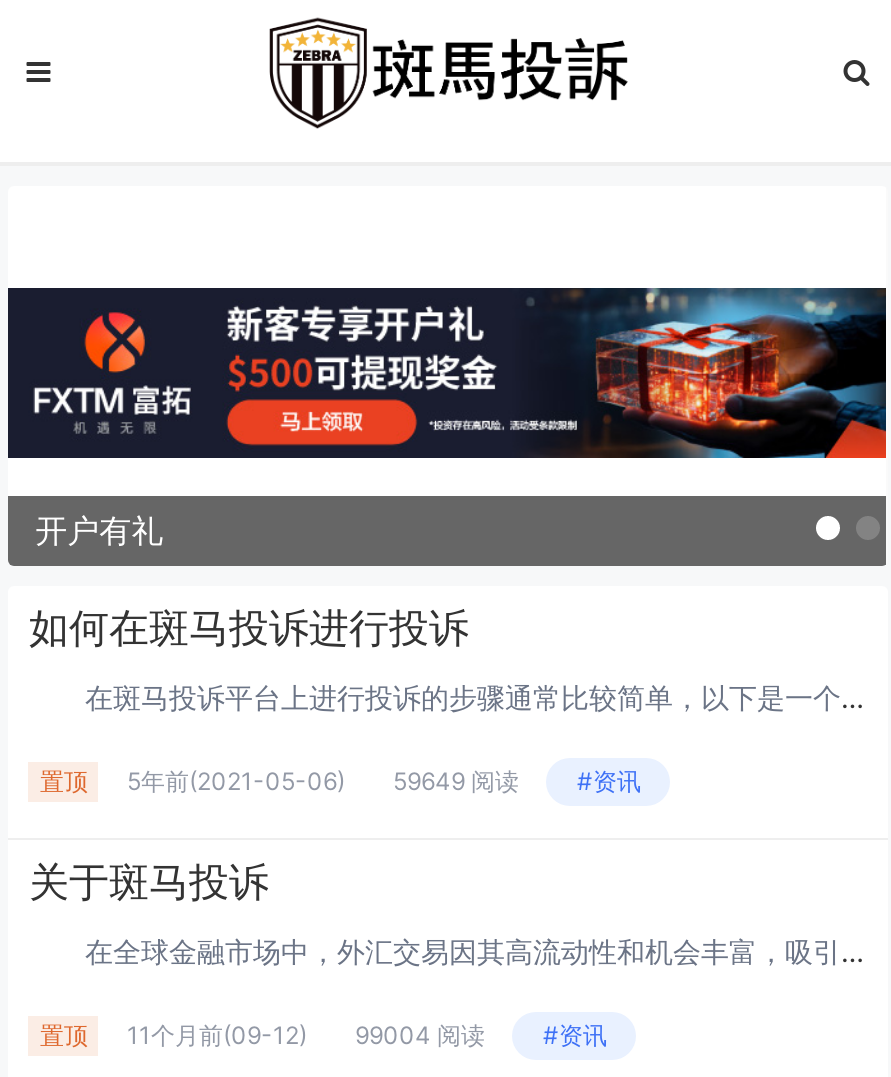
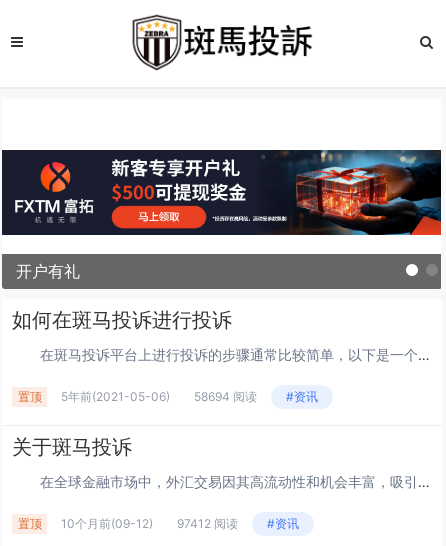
[40,766,641,796] 置顶 5年前(2021-05-06) 59649 阅读 #资讯 -> [18,389,318,404] 置顶 5年前(2021-05-06) 58694 阅读 #资讯
[127,1020,307,1050] 11个月前(09-12) -> [61,516,153,531] 10个月前(09-12)
[355,1020,485,1050] 99004 阅读 -> [177,516,238,531] 97412 阅读

